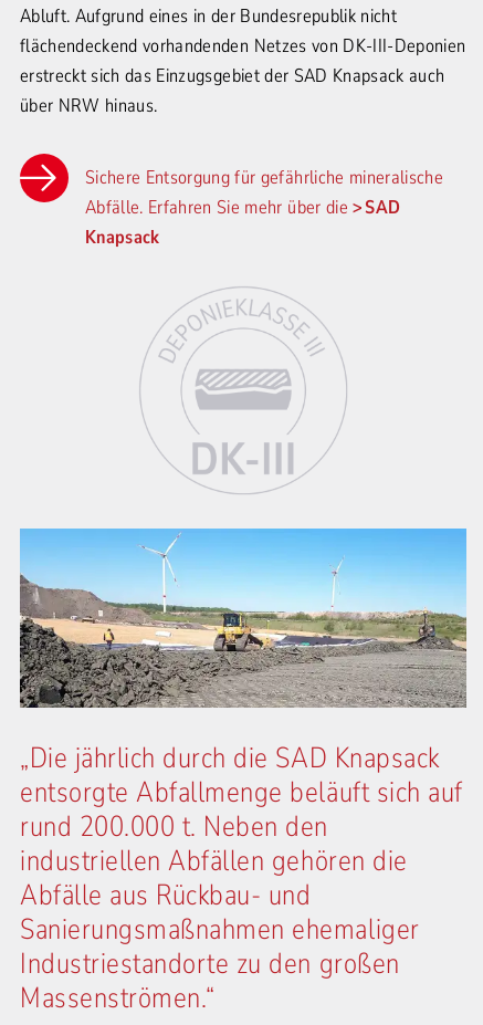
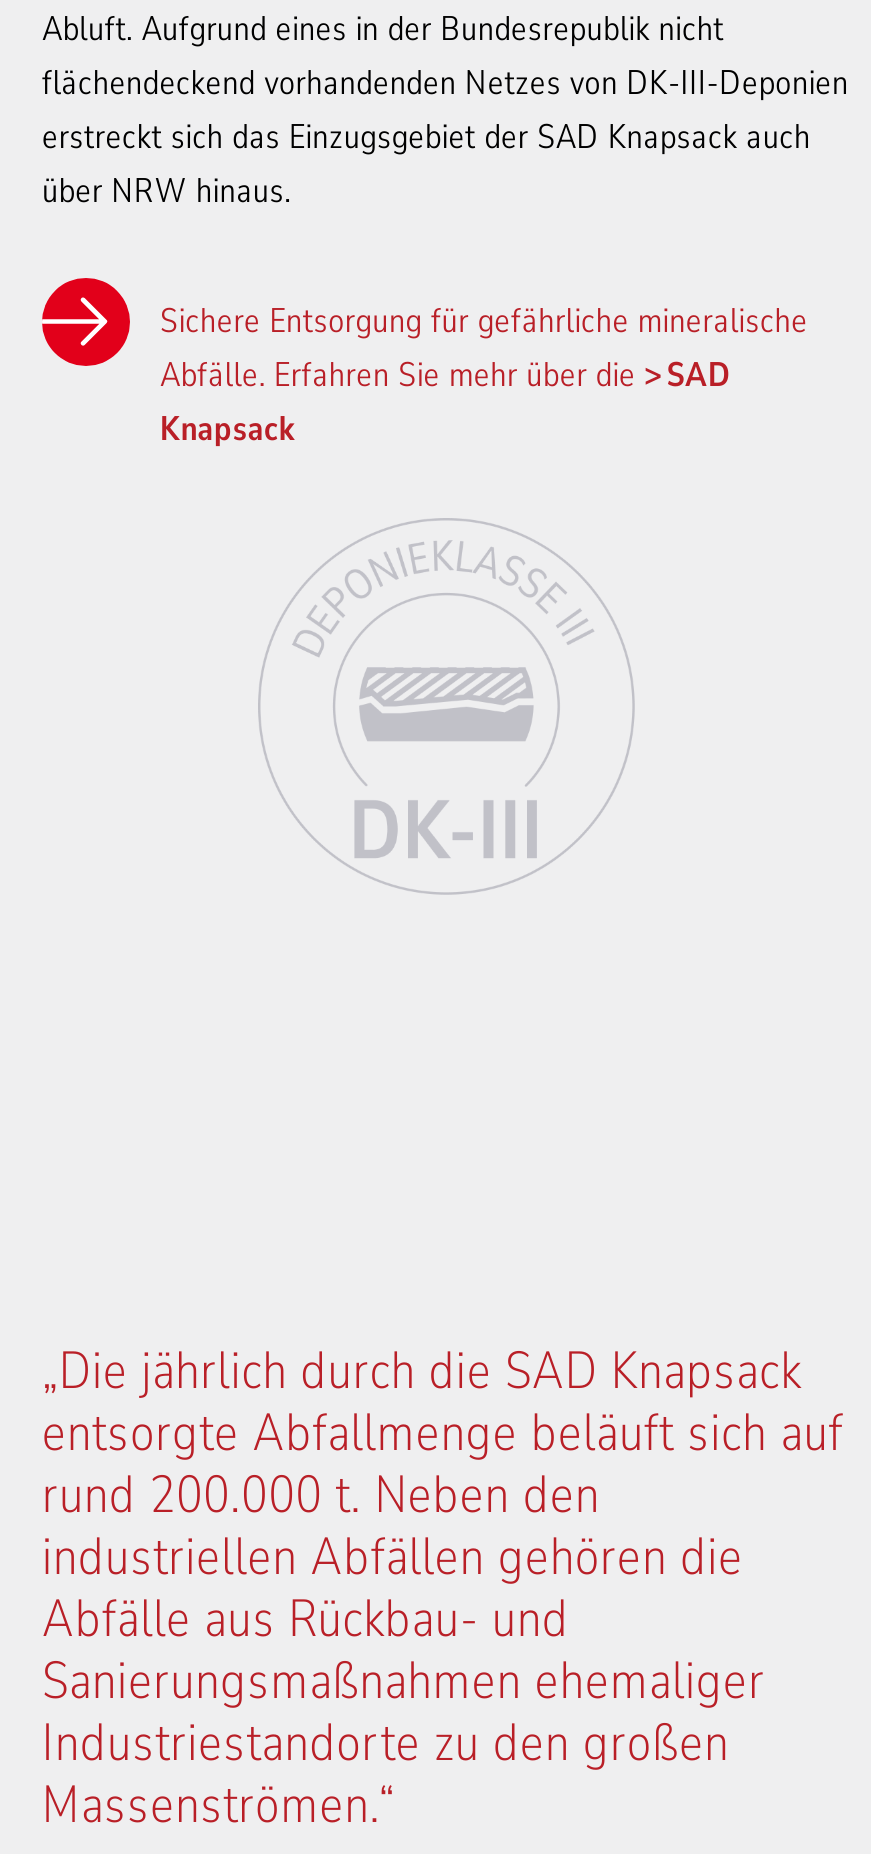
[19,527,468,709] [image] -> none

